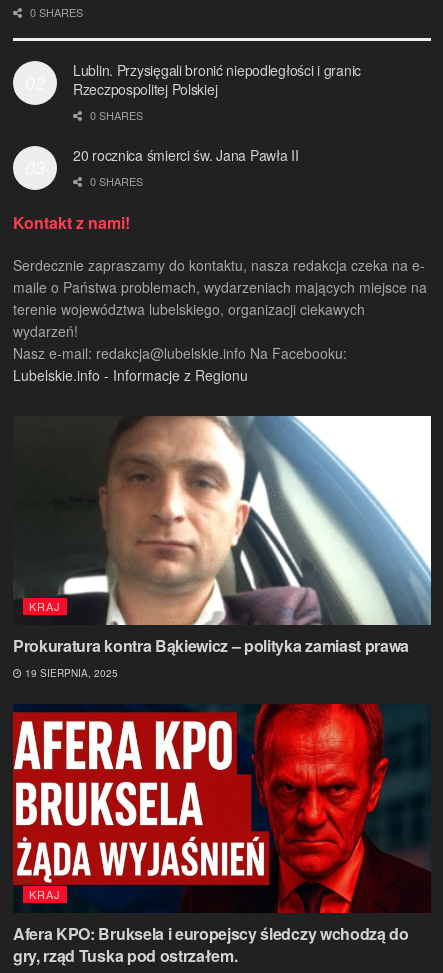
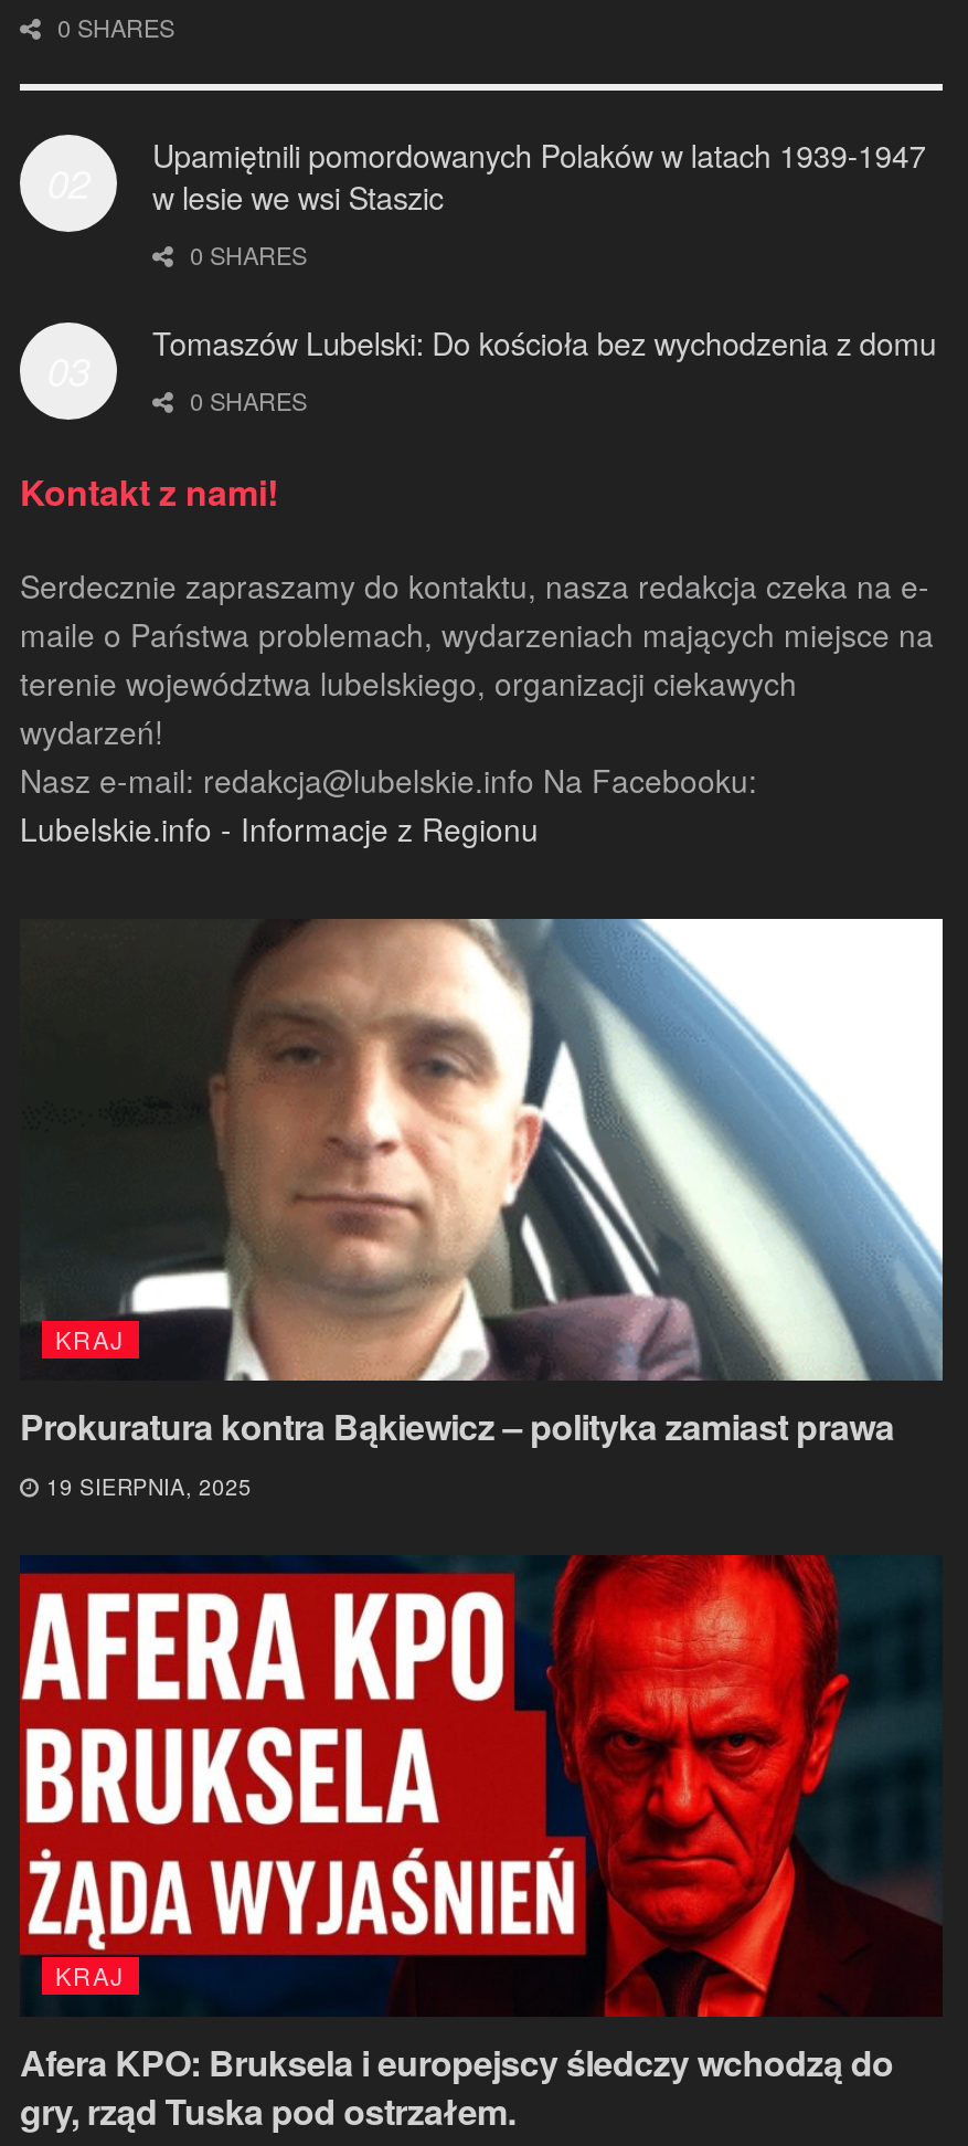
[73,60,361,99] Lublin. Przysięgali bronić niepodległości i granic | Rzeczpospolitej Polskiej -> [152,132,926,218] Upamiętnili pomordowanych Polaków w latach 1939-1947 | w lesie we wsi Staszic
[73,145,299,165] 20 rocznica śmierci św. Jana Pawła II -> [152,319,936,364] Tomaszów Lubelski: Do kościoła bez wychodzenia z domu

